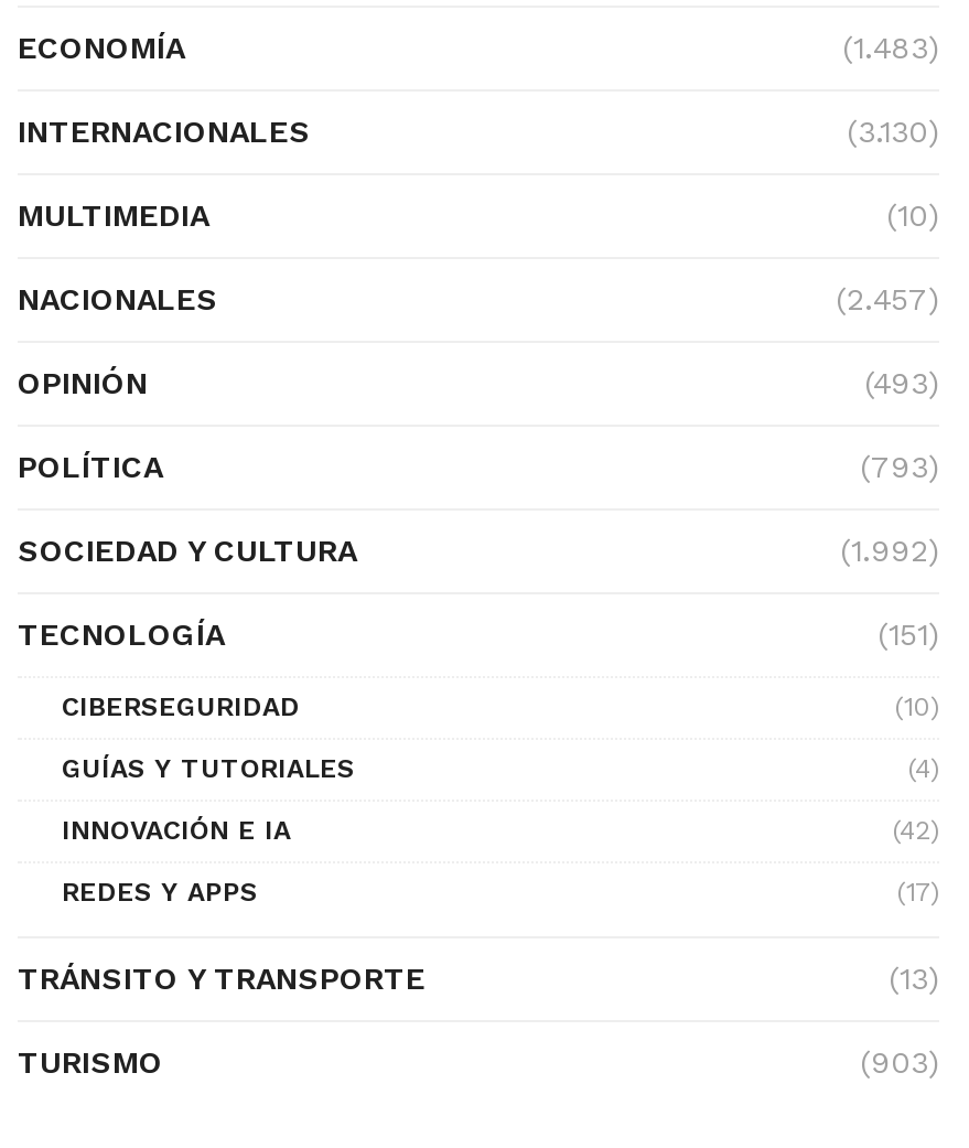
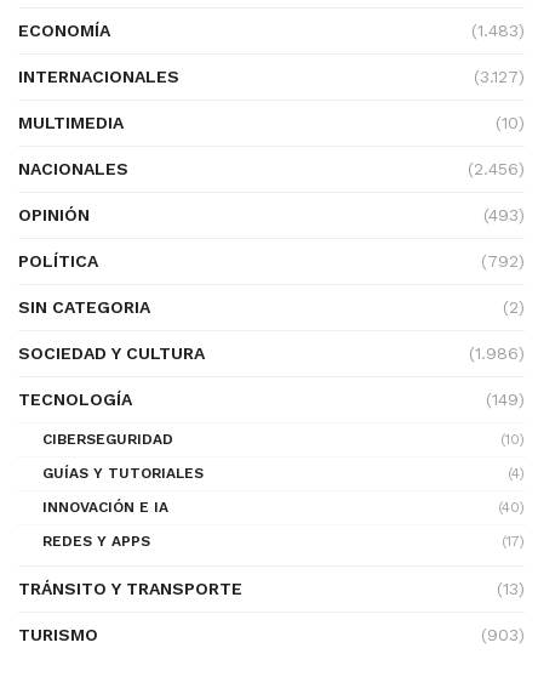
[847,114,939,149] (3.130) -> [474,67,525,86] (3.127)
[836,281,939,316] (2.457) -> [468,159,525,178] (2.456)
[860,449,939,484] (793) -> [18,251,525,317] (792) | SIN CATEGORIA | (2)
[840,533,939,568] (1.992) -> [469,343,525,363] (1.986)
[878,616,939,652] (151) -> [486,390,525,409] (149)
[893,815,939,846] (42) -> [498,499,525,516] (40)

